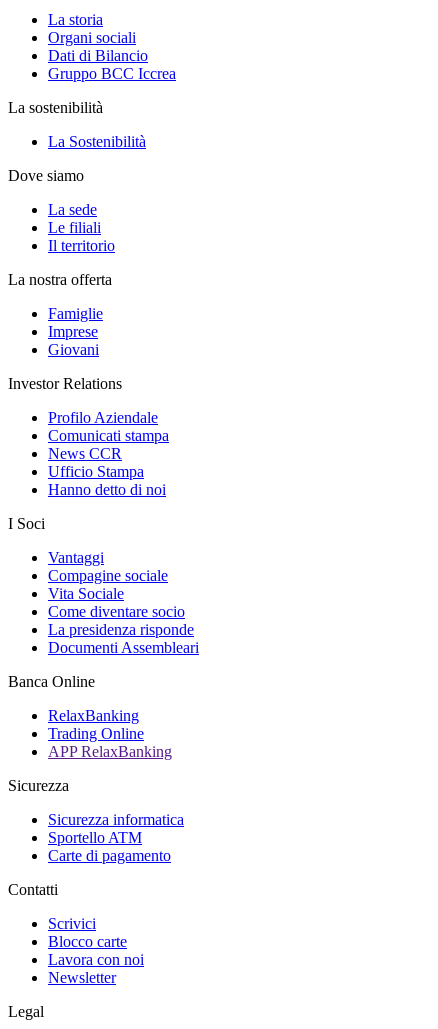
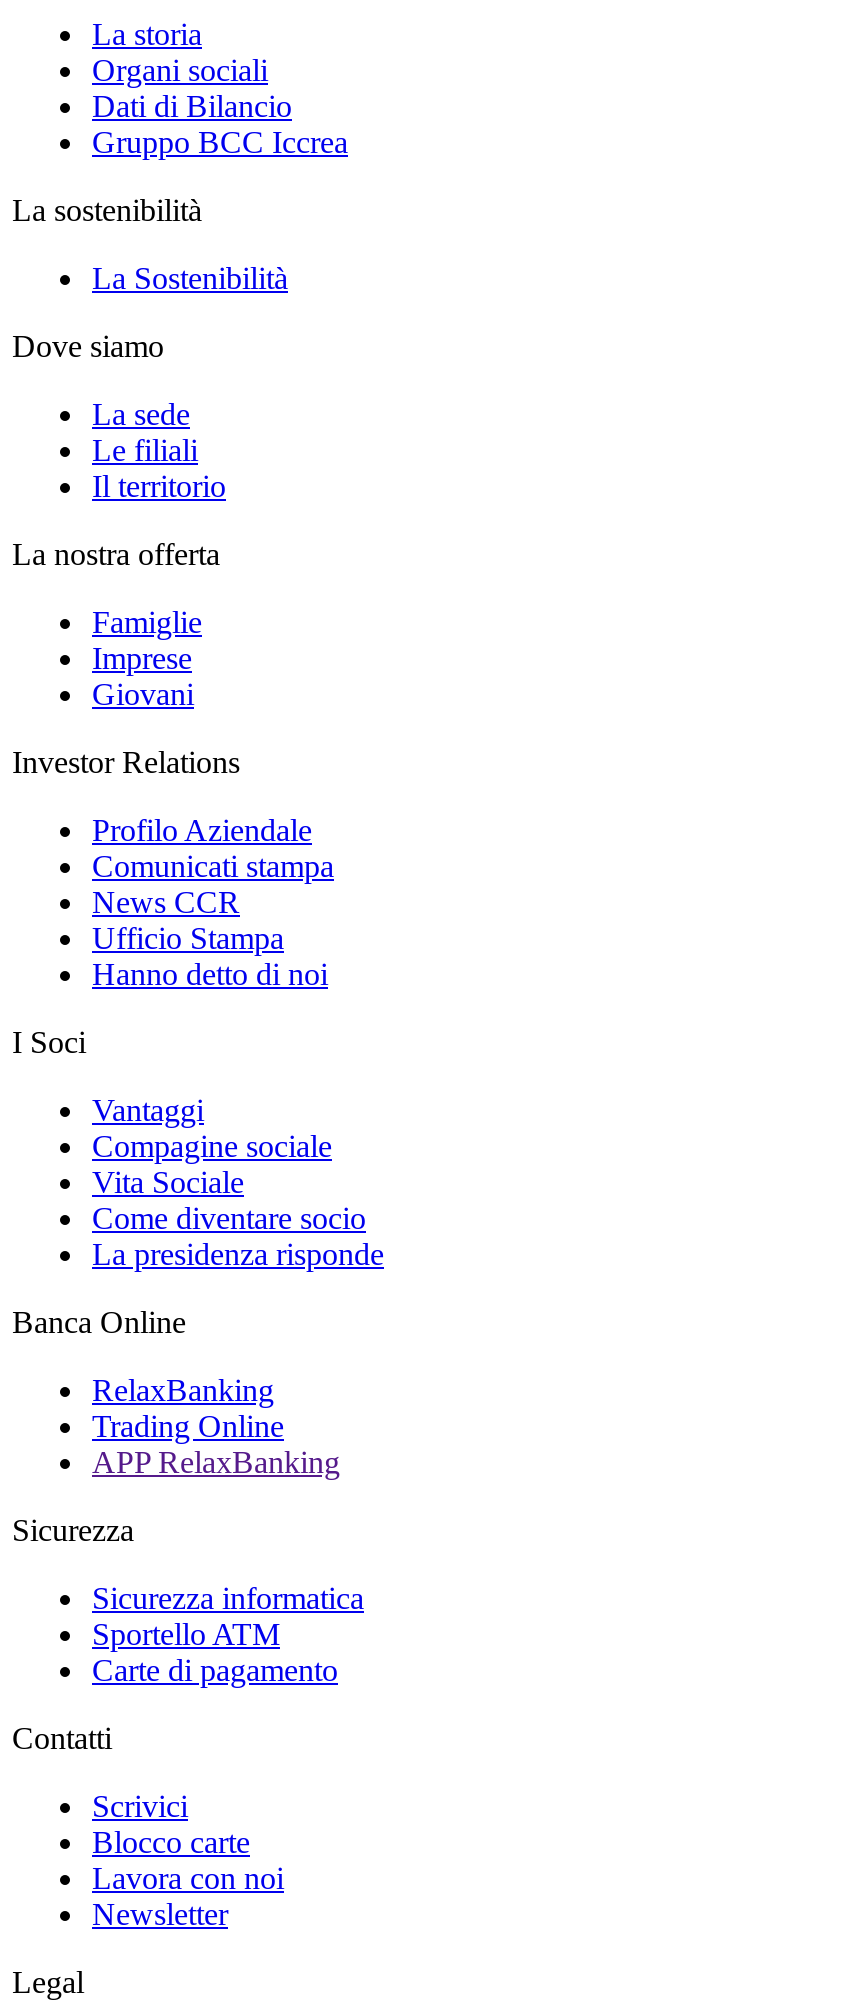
[48,639,199,656] Documenti Assembleari -> none

